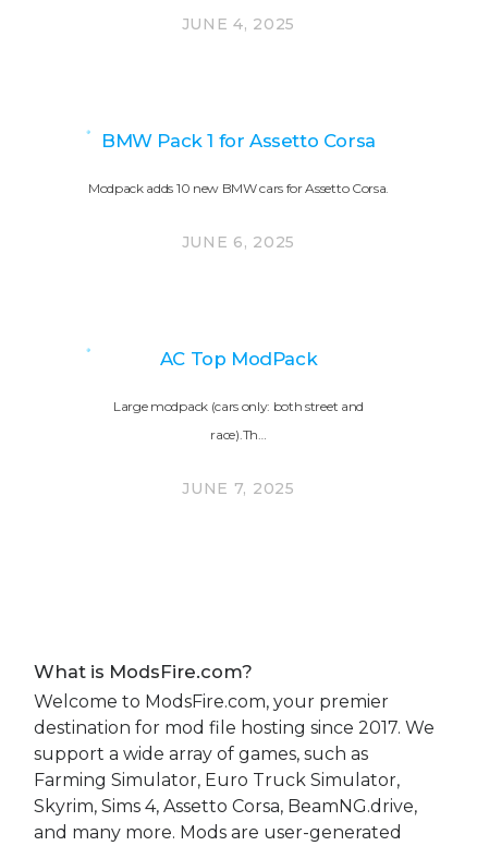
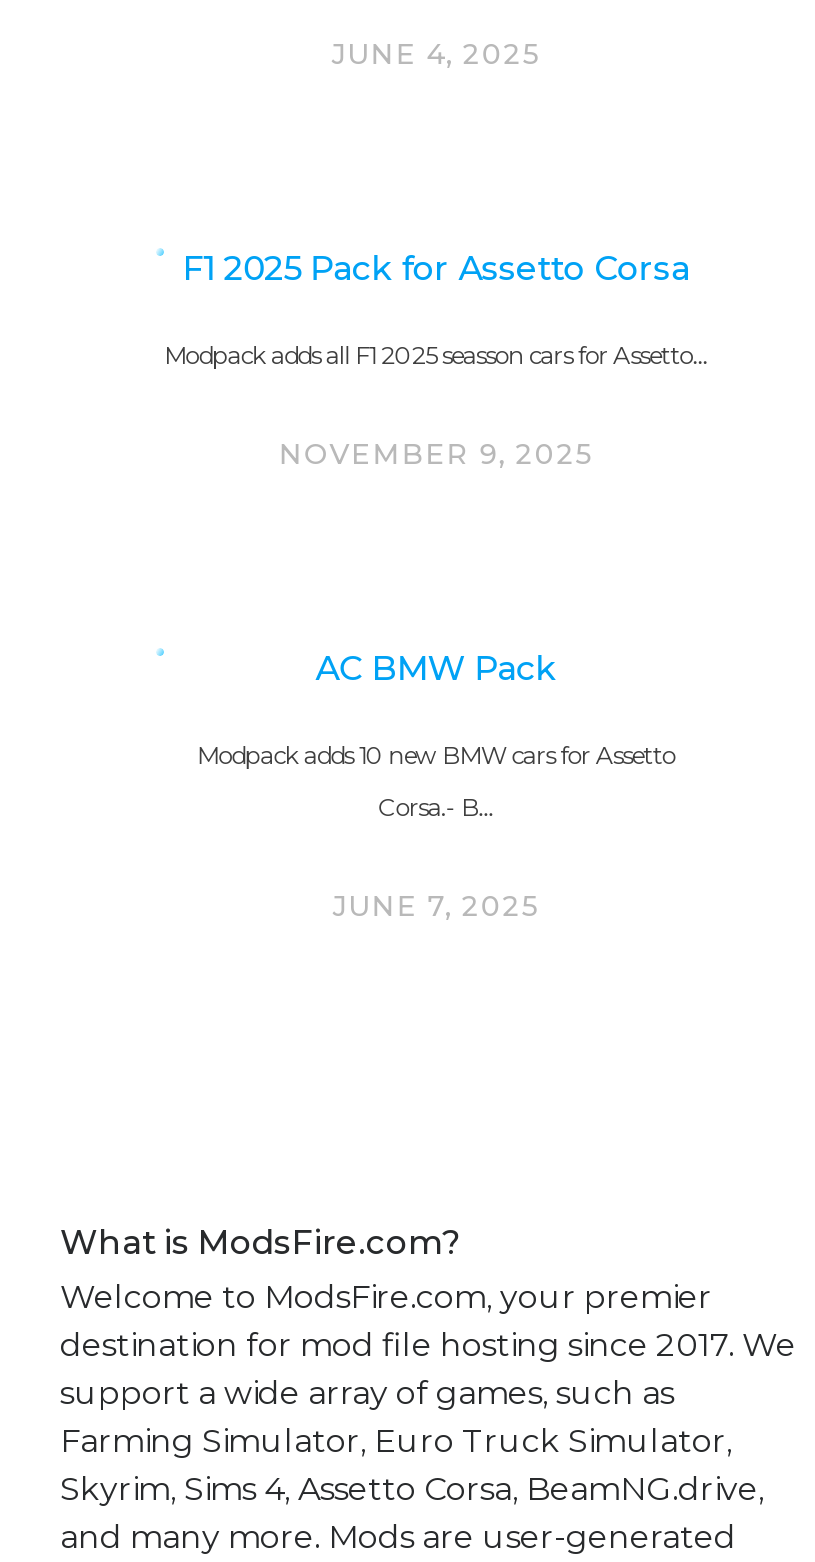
[101,129,376,151] BMW Pack 1 for Assetto Corsa -> [182,247,690,287] F1 2025 Pack for Assetto Corsa
[88,179,389,196] Modpack adds 10 new BMW cars for Assetto Corsa. -> [164,339,708,369] Modpack adds all F1 2025 seasson cars for Assetto…
[182,232,295,251] JUNE 6, 2025 -> [279,435,593,471] NOVEMBER 9, 2025
[160,347,317,369] AC Top ModPack -> [315,647,557,687] AC BMW Pack
[113,397,364,414] Large modpack (cars only: both street and -> [197,739,675,769] Modpack adds 10 new BMW cars for Assetto
[211,426,266,442] race).Th… -> [378,791,494,821] Corsa.- B…

